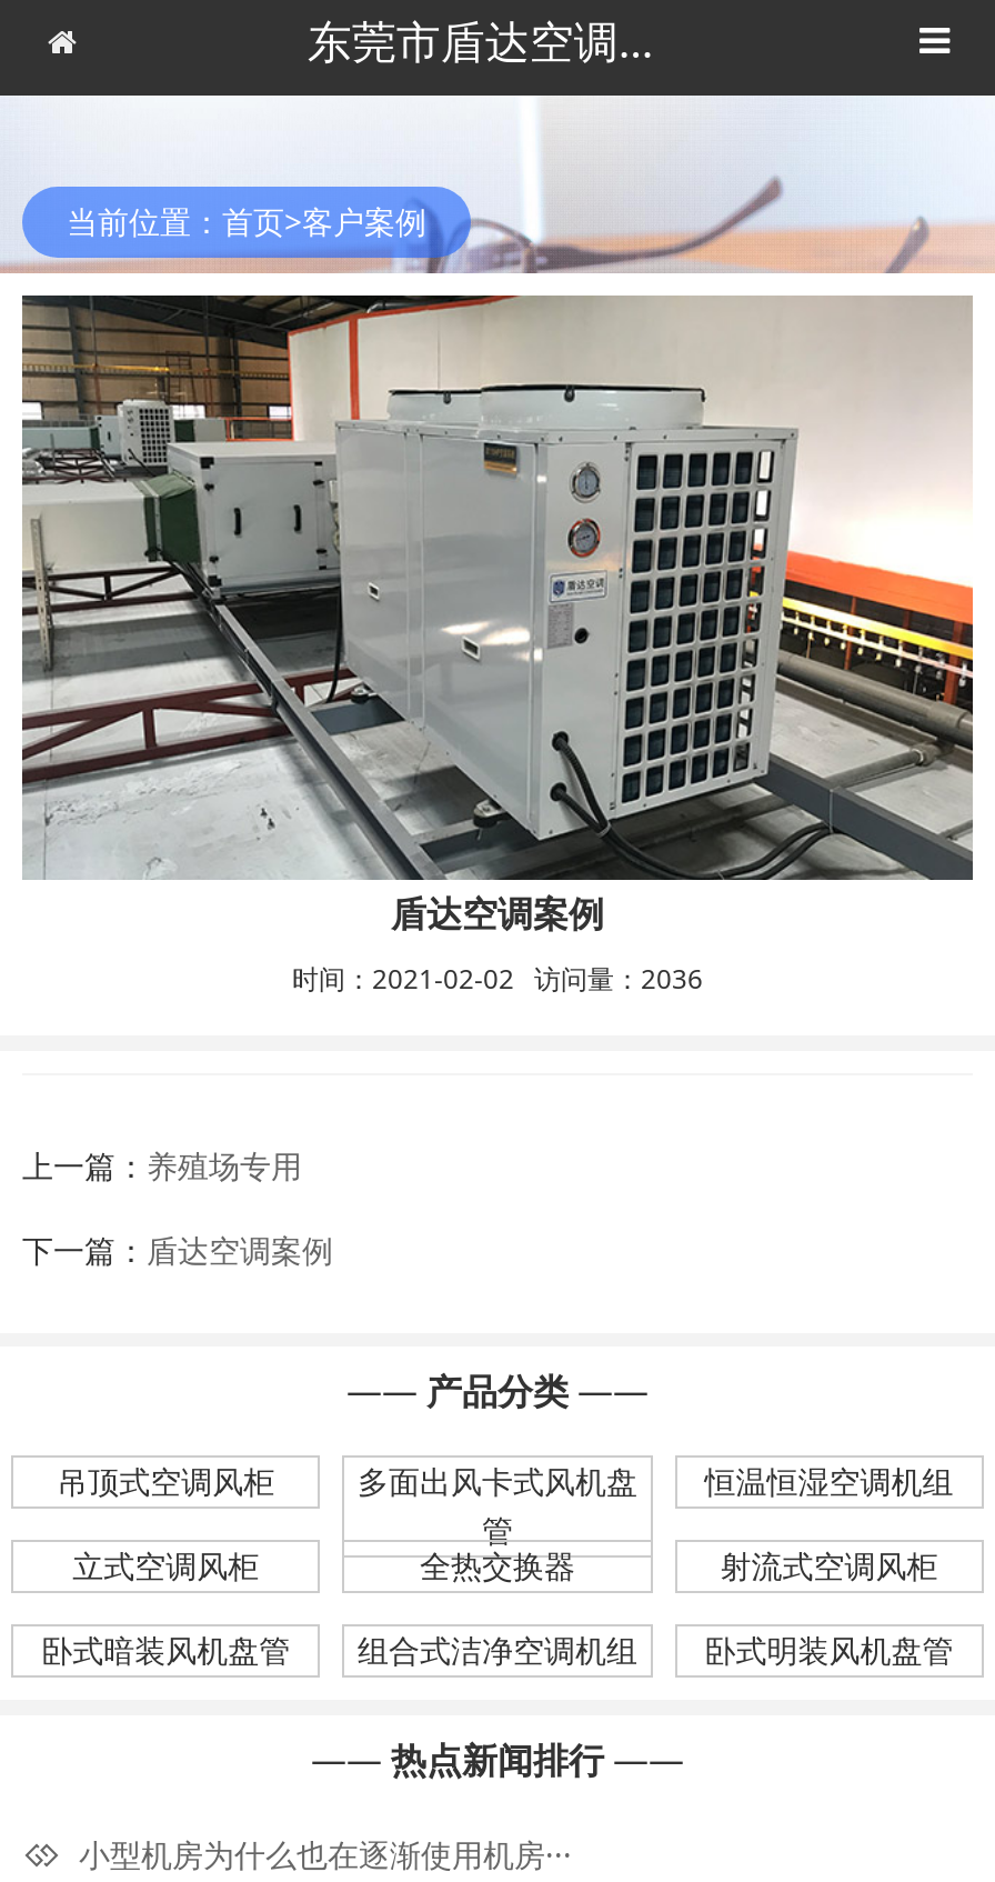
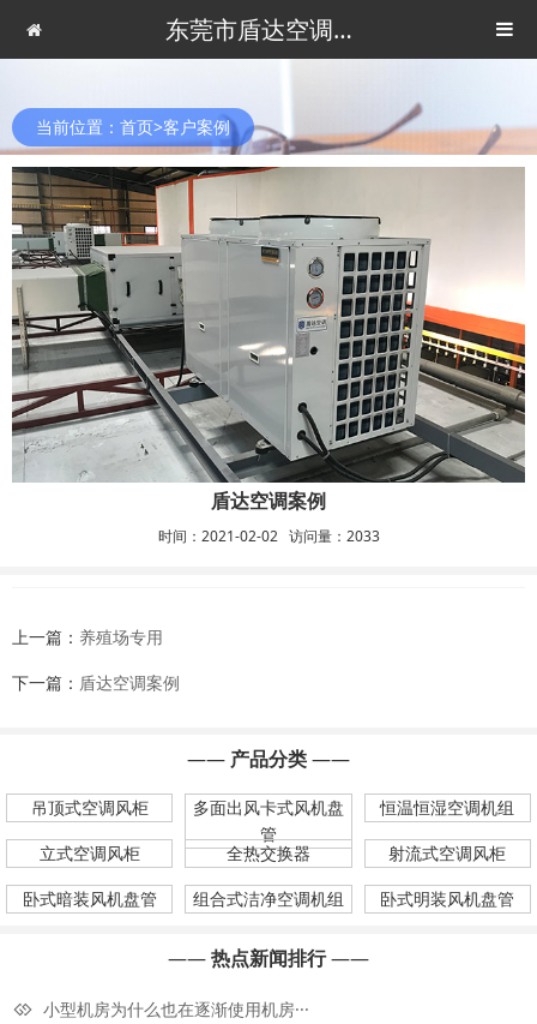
[292,961,703,999] 时间：2021-02-02 访问量：2036 -> [158,526,379,547] 时间：2021-02-02 访问量：2033

